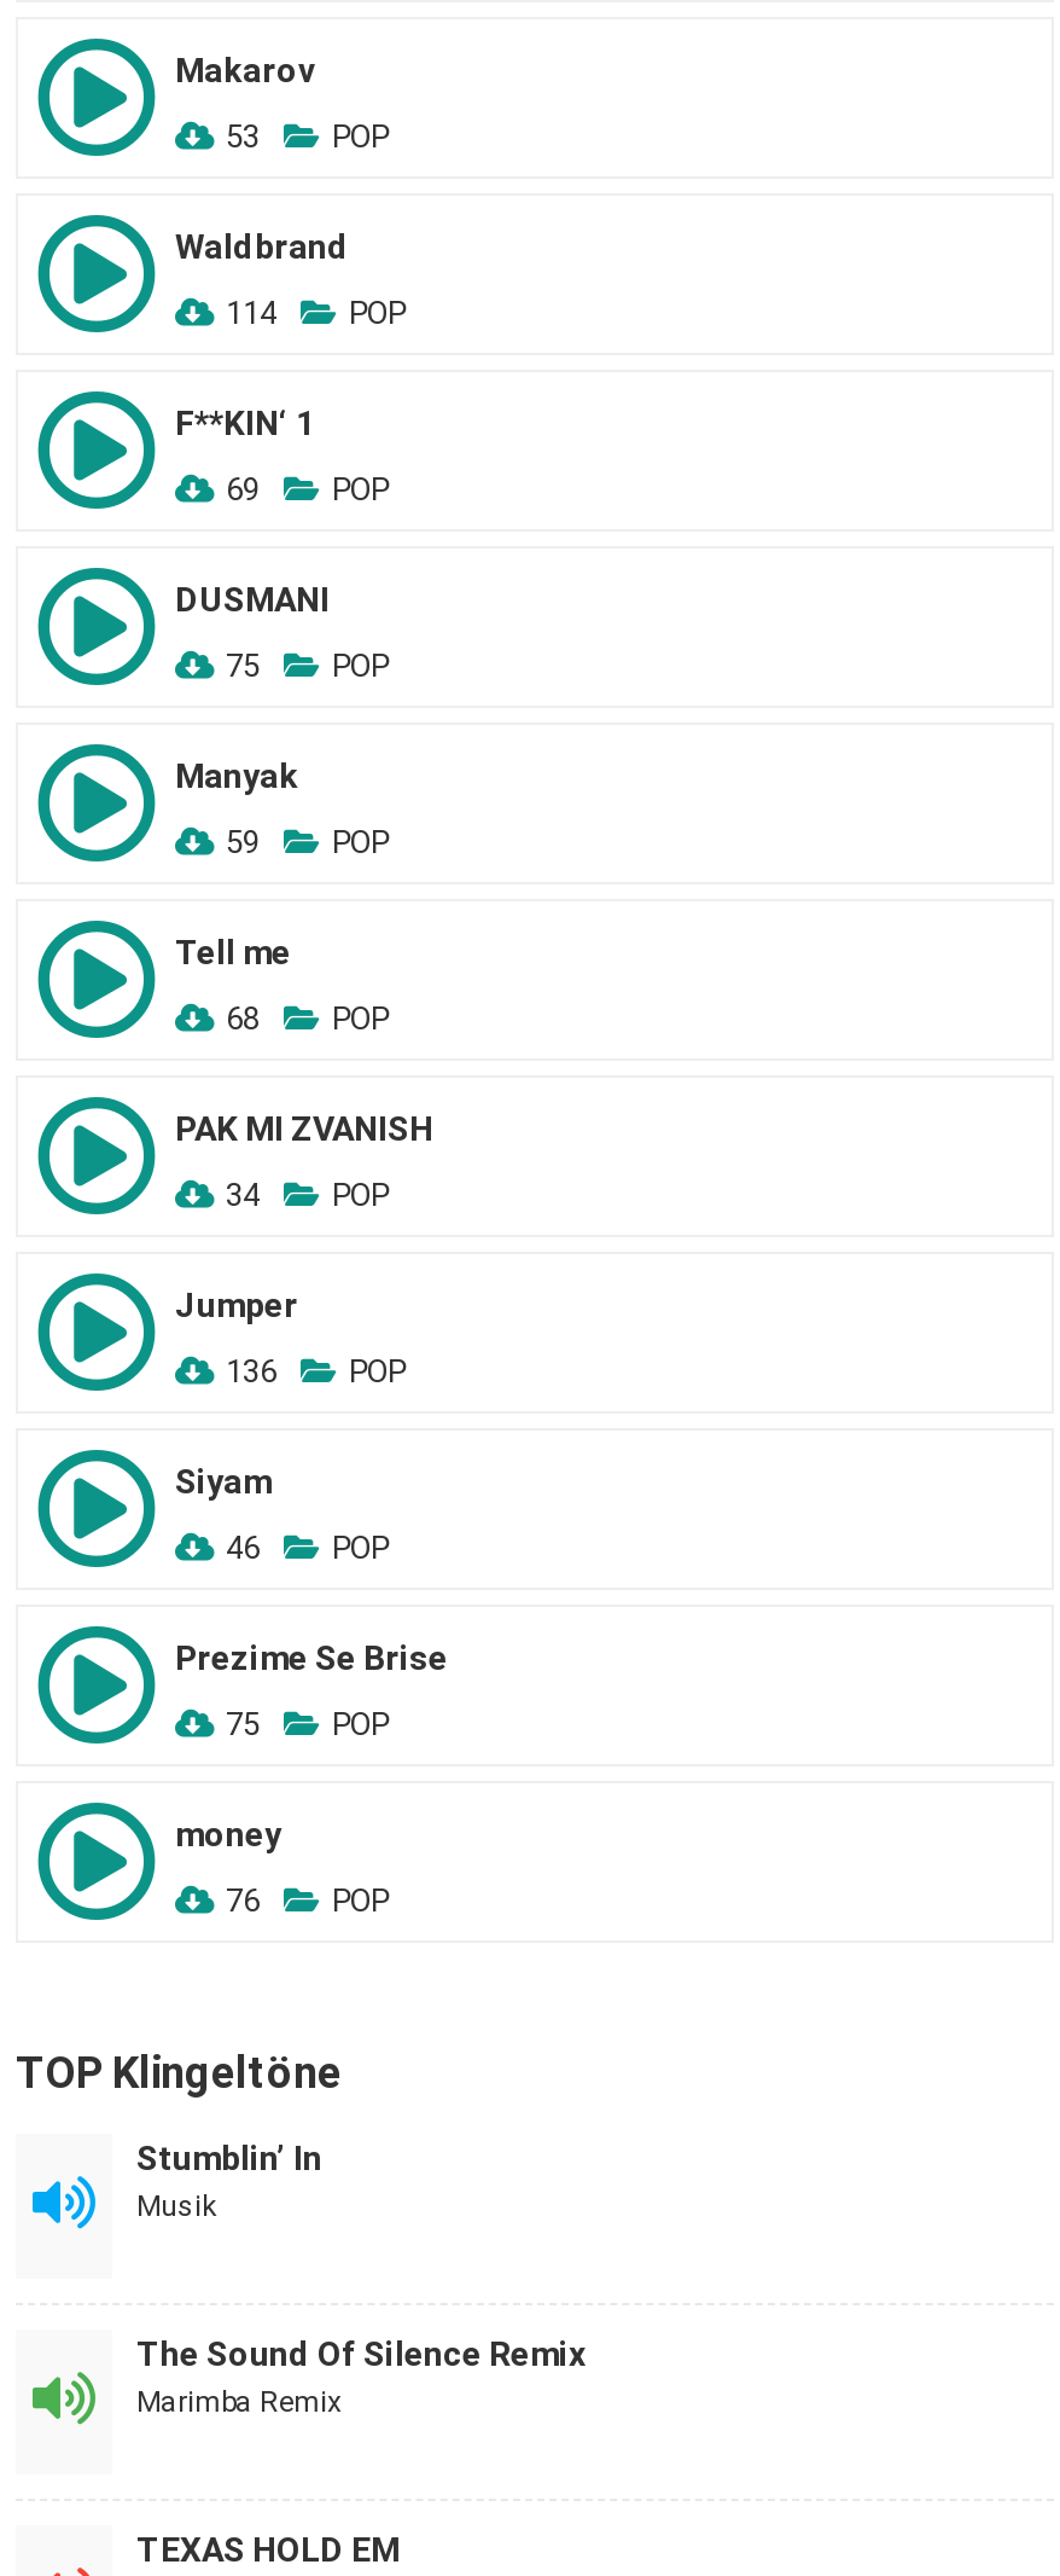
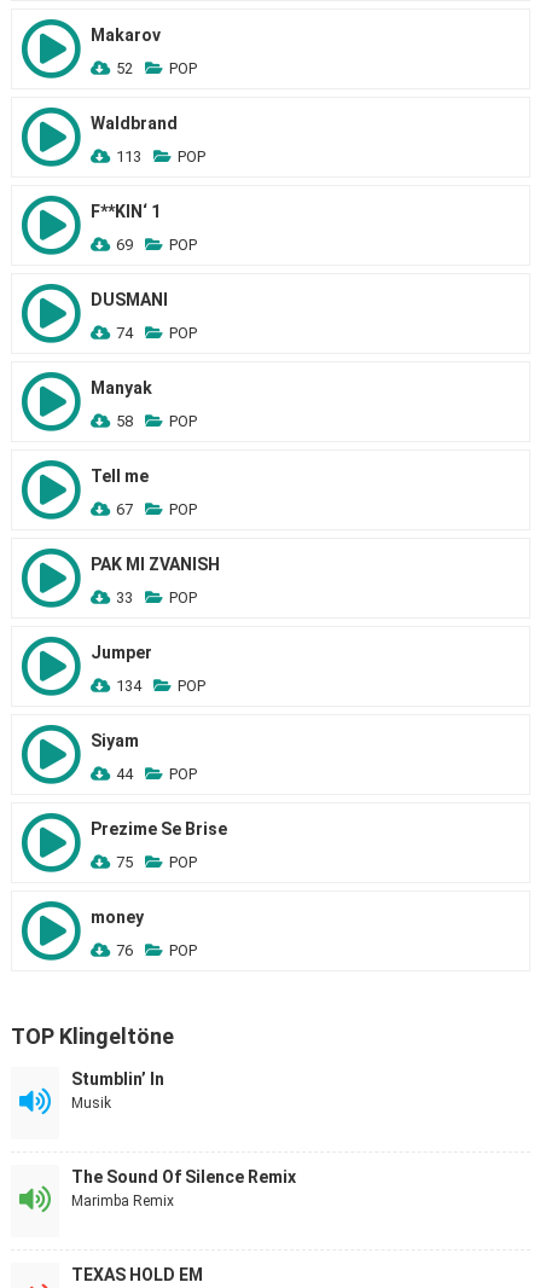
[226,118,388,155] 53 POP -> [116,59,197,77] 52 POP
[226,295,404,331] 114 POP -> [116,147,205,166] 113 POP
[226,648,388,684] 75 POP -> [116,324,197,342] 74 POP
[226,824,388,860] 59 POP -> [116,412,197,430] 58 POP
[226,1000,388,1037] 68 POP -> [116,500,197,518] 67 POP
[226,1177,388,1213] 34 POP -> [116,588,197,607] 33 POP
[226,1353,404,1389] 136 POP -> [116,677,205,695] 134 POP
[226,1530,388,1566] 46 POP -> [116,765,197,783] 44 POP

